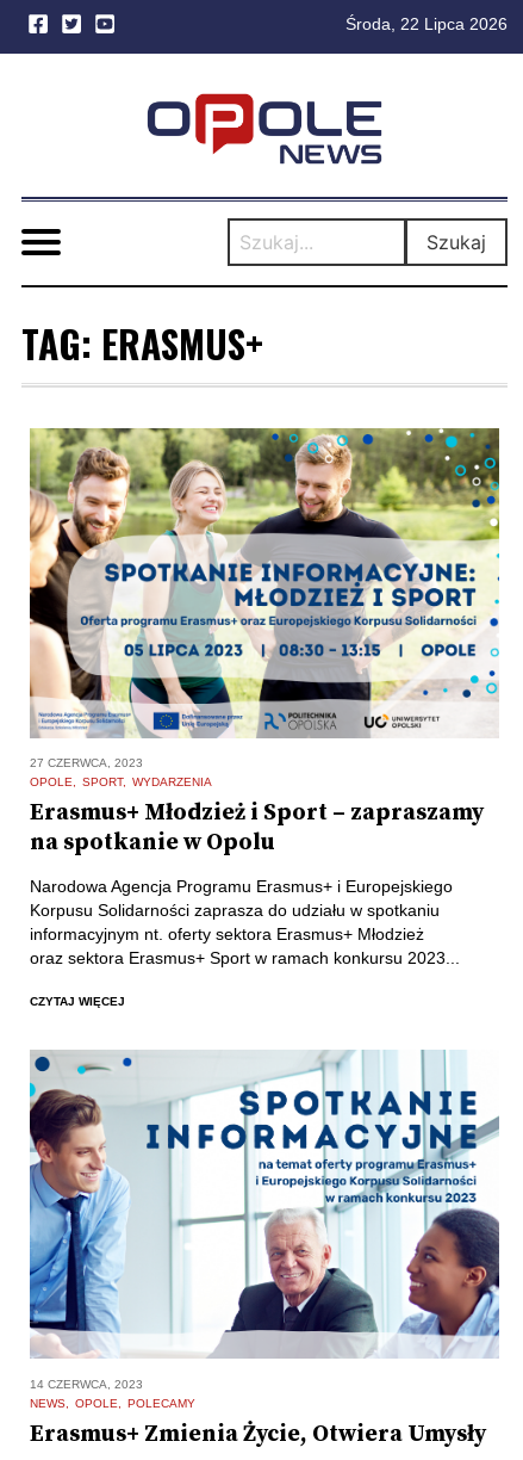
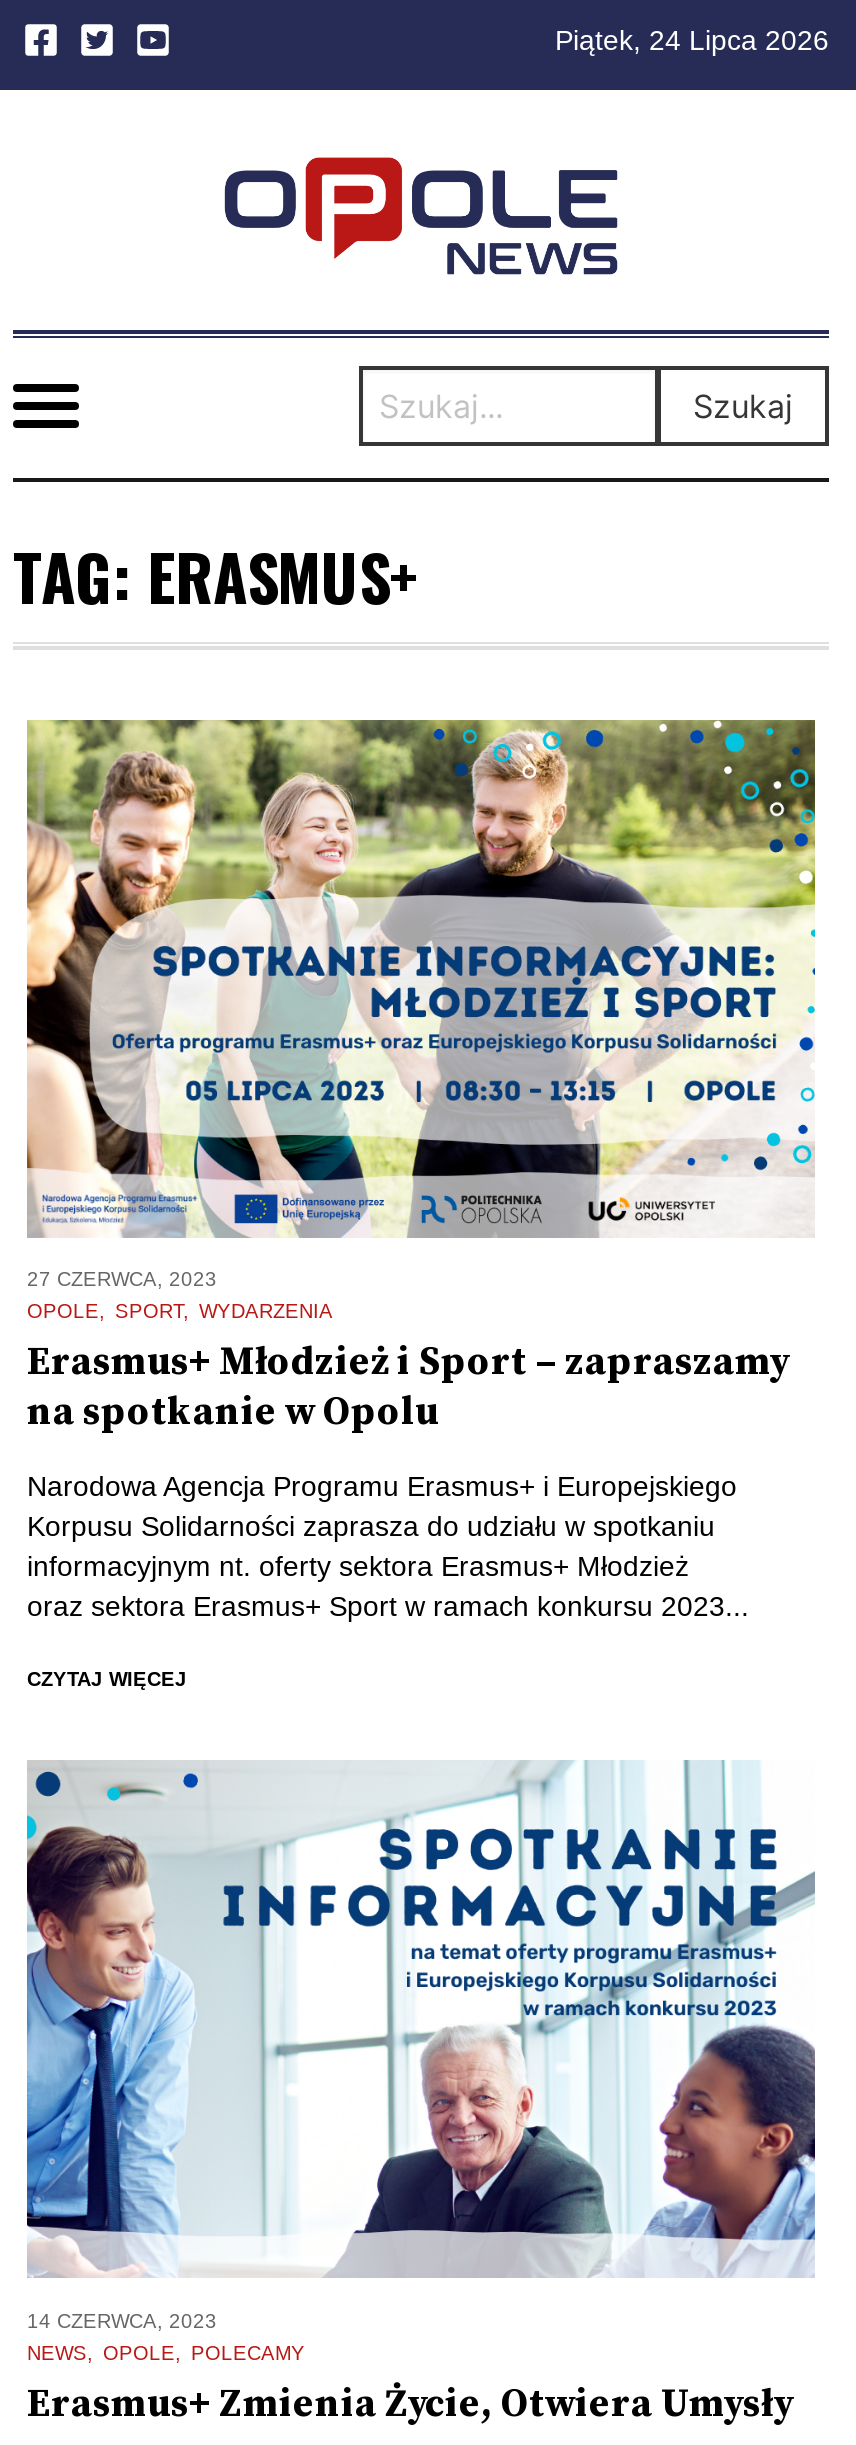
[345,14,508,33] Środa, 22 Lipca 2026 -> [555,24,829,56] Piątek, 24 Lipca 2026

